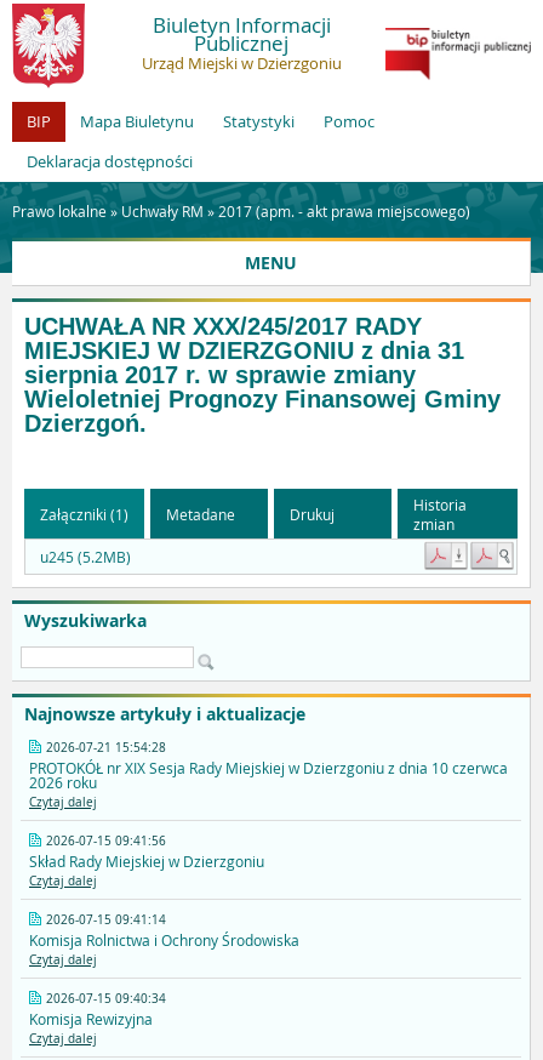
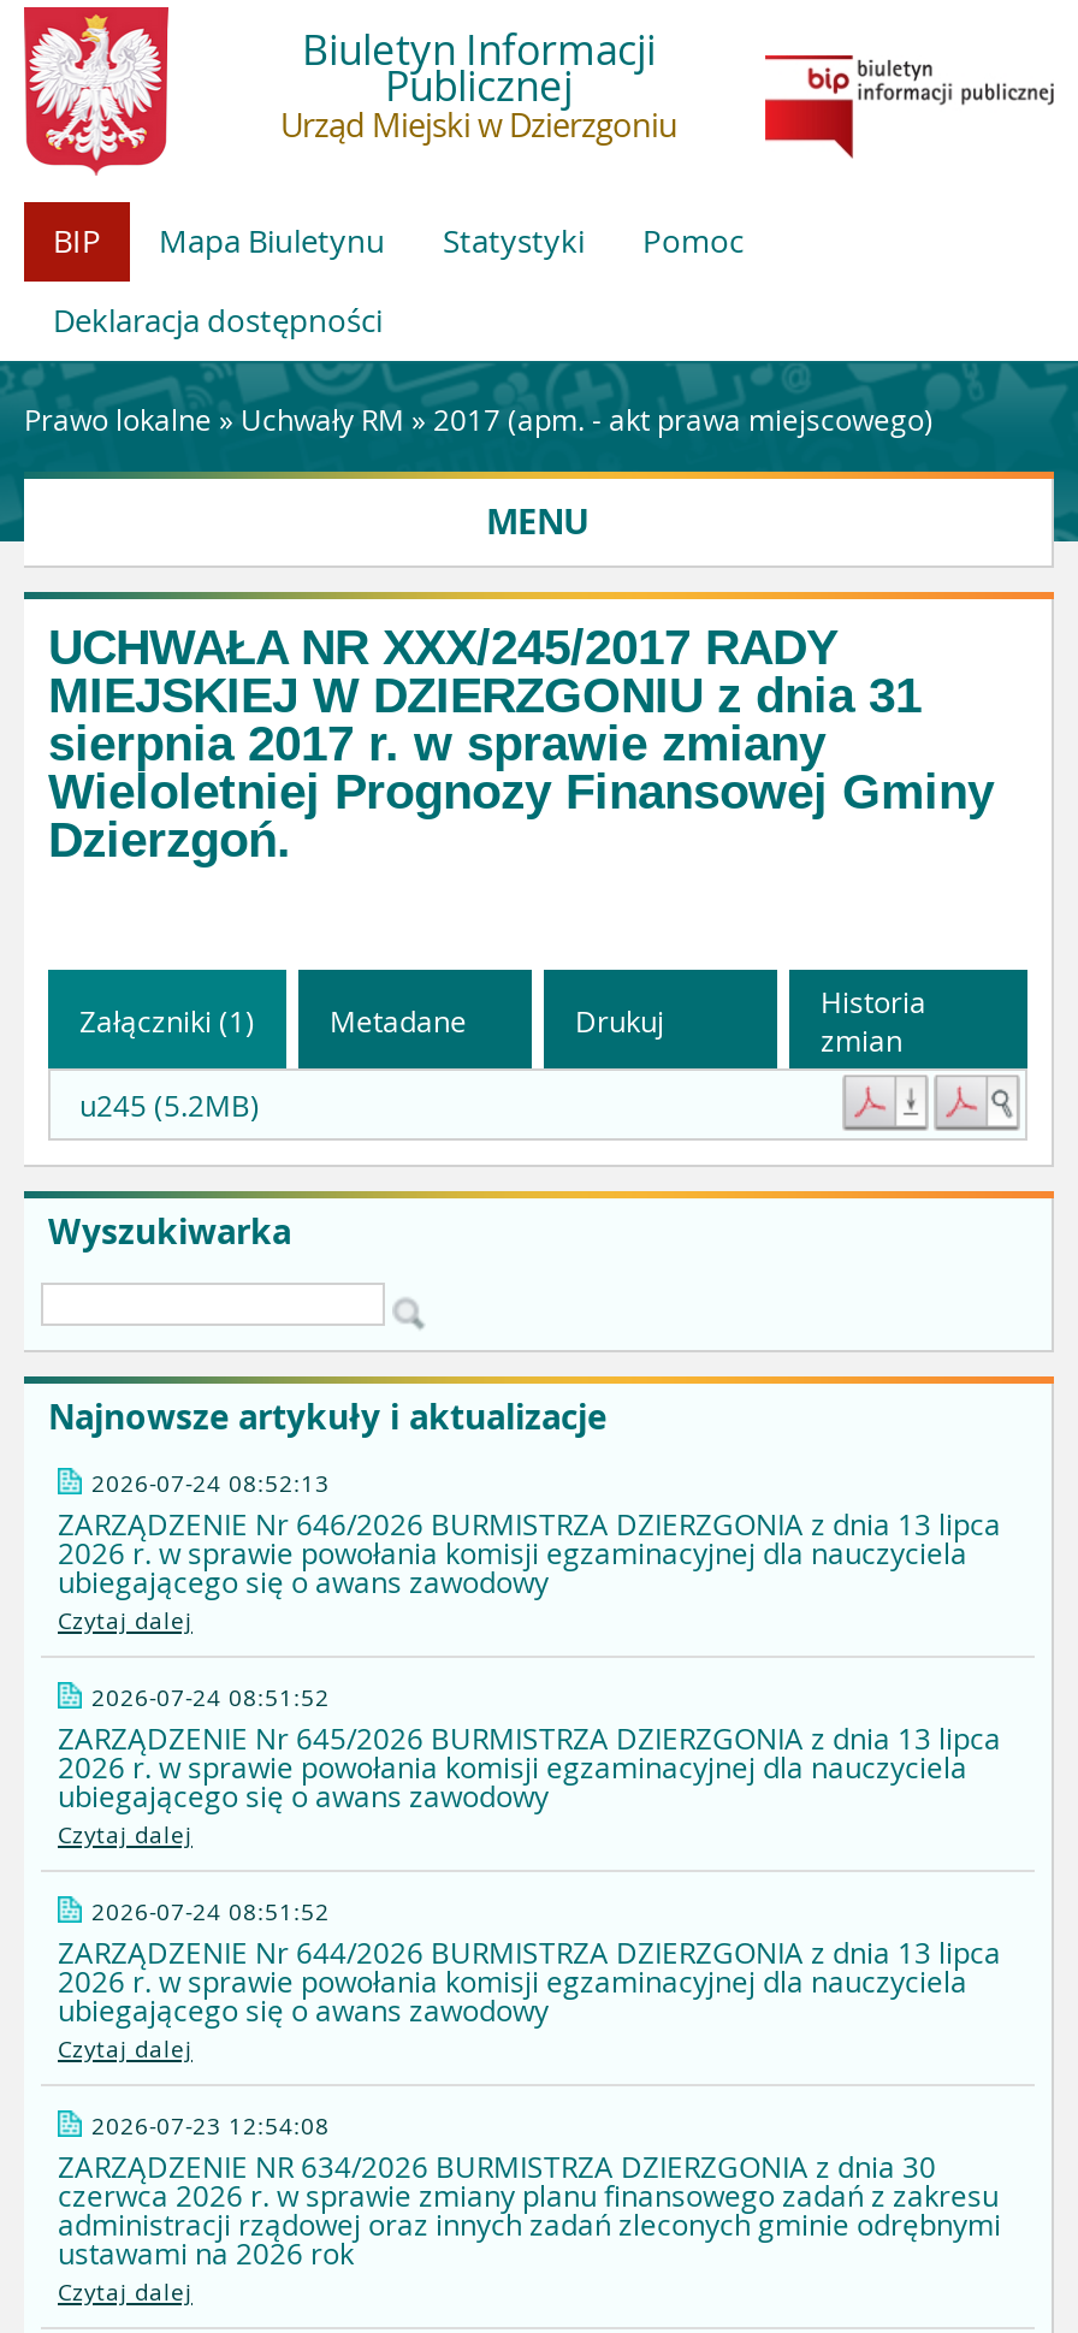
[29,740,508,793] 2026-07-21 15:54:28 | PROTOKÓŁ nr XIX Sesja Rady Miejskiej w Dzierzgoniu z dnia 10 czerwca | 2026 roku -> [58,1469,1001,1601] 2026-07-24 08:52:13 | ZARZĄDZENIE Nr 646/2026 BURMISTRZA DZIERZGONIA z dnia 13 lipca | 2026 r. w sprawie powołania komisji egzaminacyjnej dla nauczyciela | ubiegającego się o awans zawodowy
[29,834,264,871] 2026-07-15 09:41:56 | Skład Rady Miejskiej w Dzierzgoniu -> [58,1683,1001,1816] 2026-07-24 08:51:52 | ZARZĄDZENIE Nr 645/2026 BURMISTRZA DZIERZGONIA z dnia 13 lipca | 2026 r. w sprawie powołania komisji egzaminacyjnej dla nauczyciela | ubiegającego się o awans zawodowy
[29,913,299,950] 2026-07-15 09:41:14 | Komisja Rolnictwa i Ochrony Środowiska -> [58,1897,1001,2030] 2026-07-24 08:51:52 | ZARZĄDZENIE Nr 644/2026 BURMISTRZA DZIERZGONIA z dnia 13 lipca | 2026 r. w sprawie powołania komisji egzaminacyjnej dla nauczyciela | ubiegającego się o awans zawodowy
[29,991,166,1029] 2026-07-15 09:40:34 | Komisja Rewizyjna -> [58,2112,1001,2273] 2026-07-23 12:54:08 | ZARZĄDZENIE NR 634/2026 BURMISTRZA DZIERZGONIA z dnia 30 | czerwca 2026 r. w sprawie zmiany planu finansowego zadań z zakresu | administracji rządowej oraz innych zadań zleconych gminie odrębnymi | ustawami na 2026 rok

